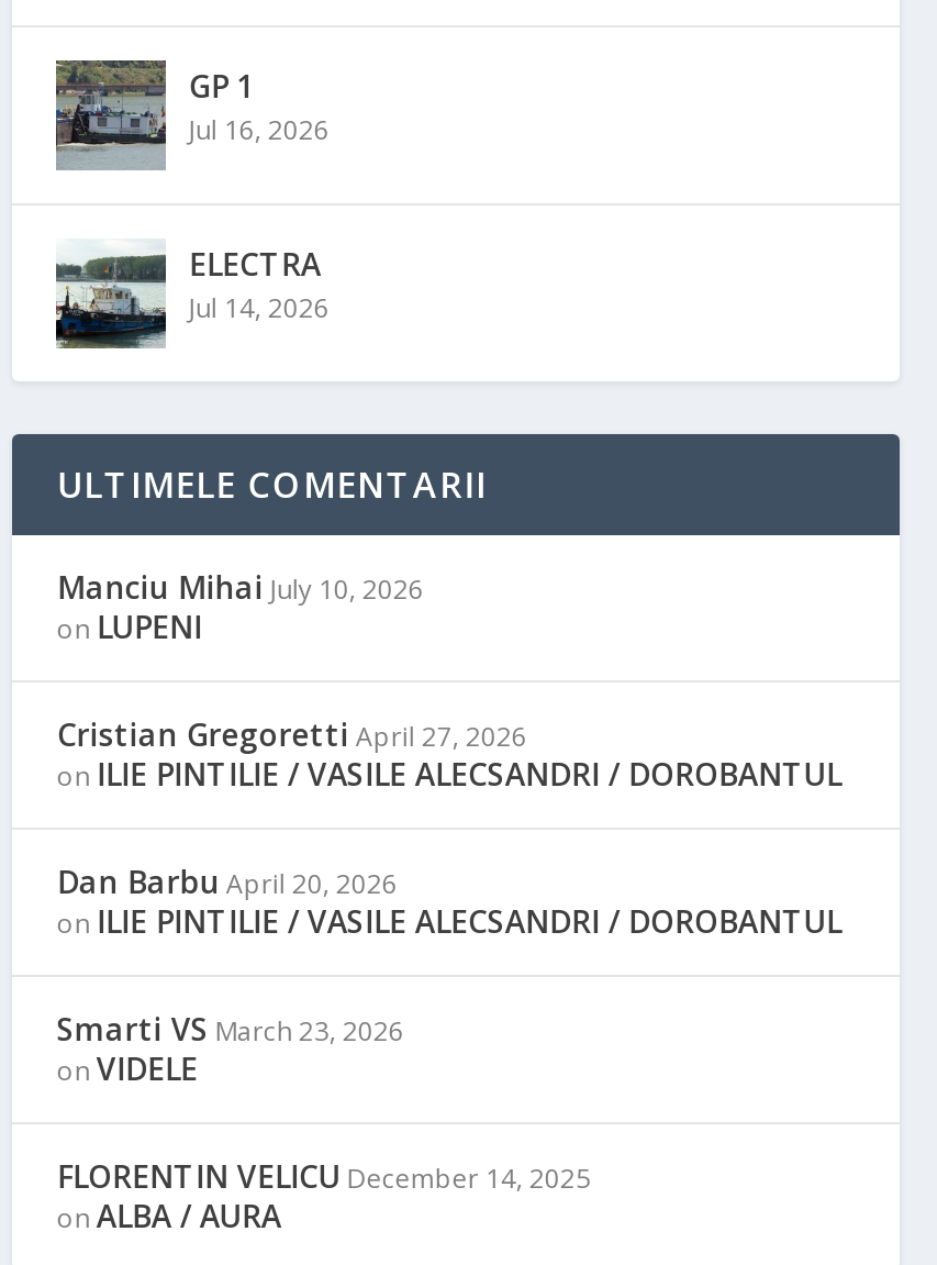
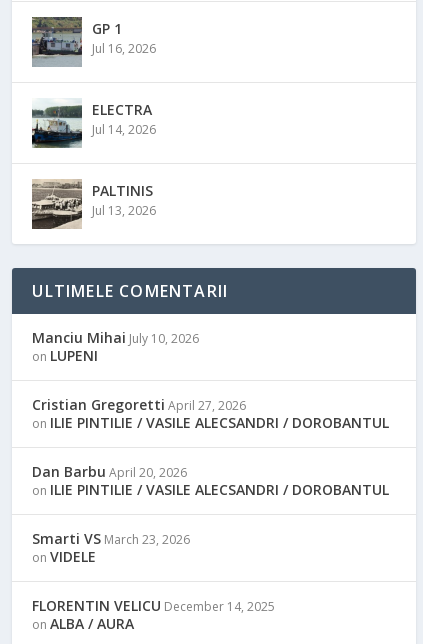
none -> [32,179,156,229] [image] | PALTINIS | Jul 13, 2026

